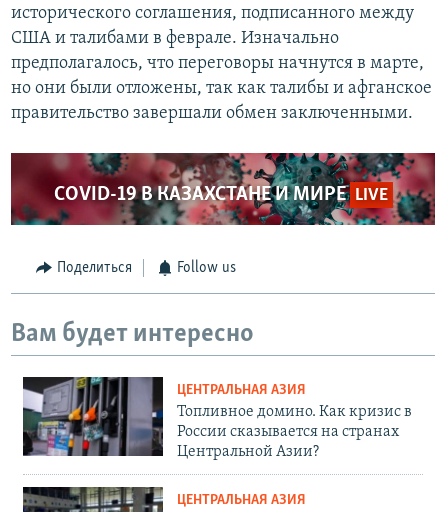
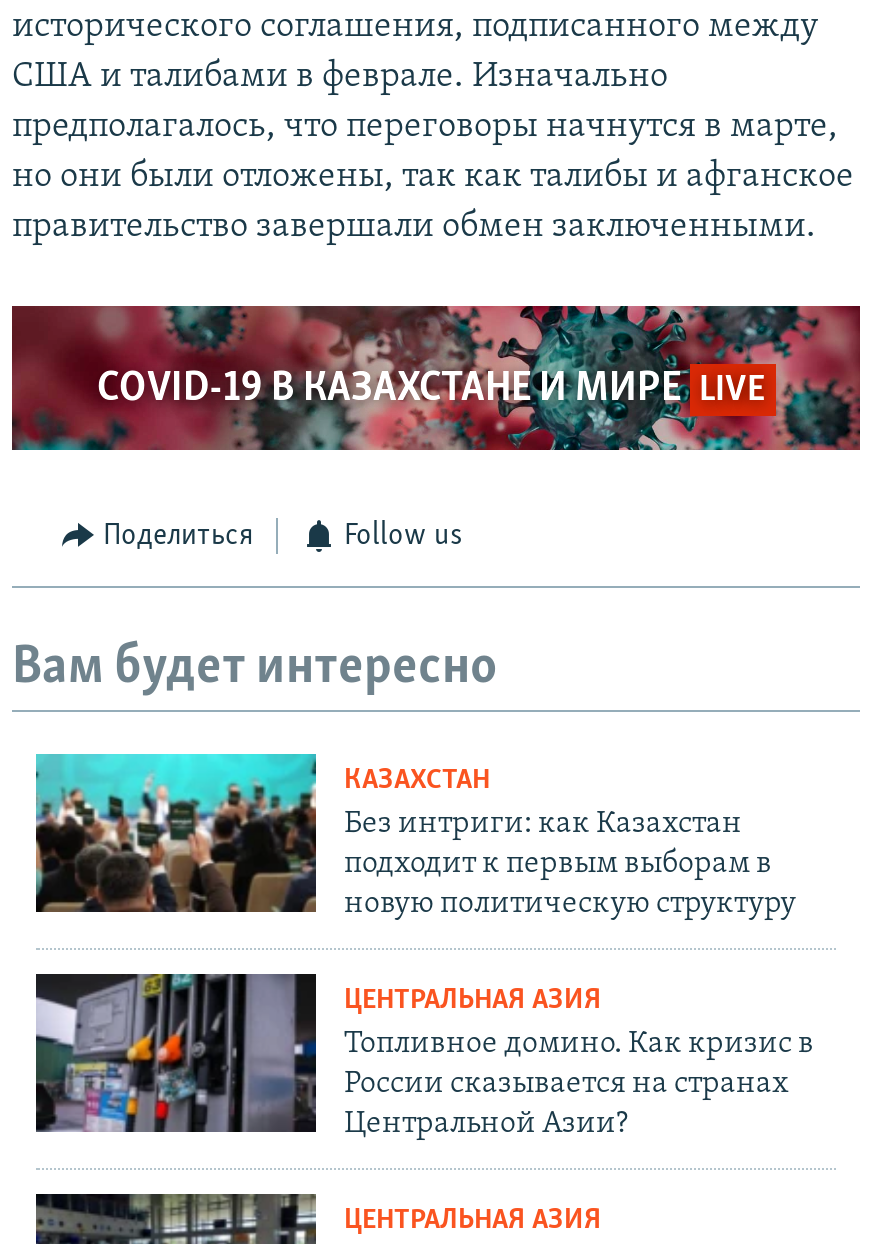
none -> [34,752,796,921] [image] | КАЗАХСТАН | Без интриги: как Казахстан | подходит к первым выборам в | новую политическую структуру

